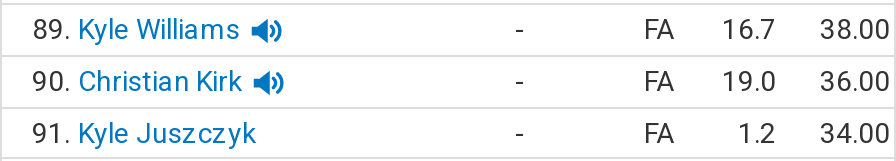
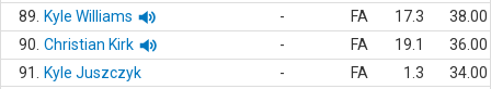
[644,13,890,45] FA 16.7 38.00 -> [351,8,488,25] FA 17.3 38.00
[644,65,890,97] FA 19.0 36.00 -> [351,36,488,53] FA 19.1 36.00
[644,117,890,149] FA 1.2 34.00 -> [351,64,488,81] FA 1.3 34.00

